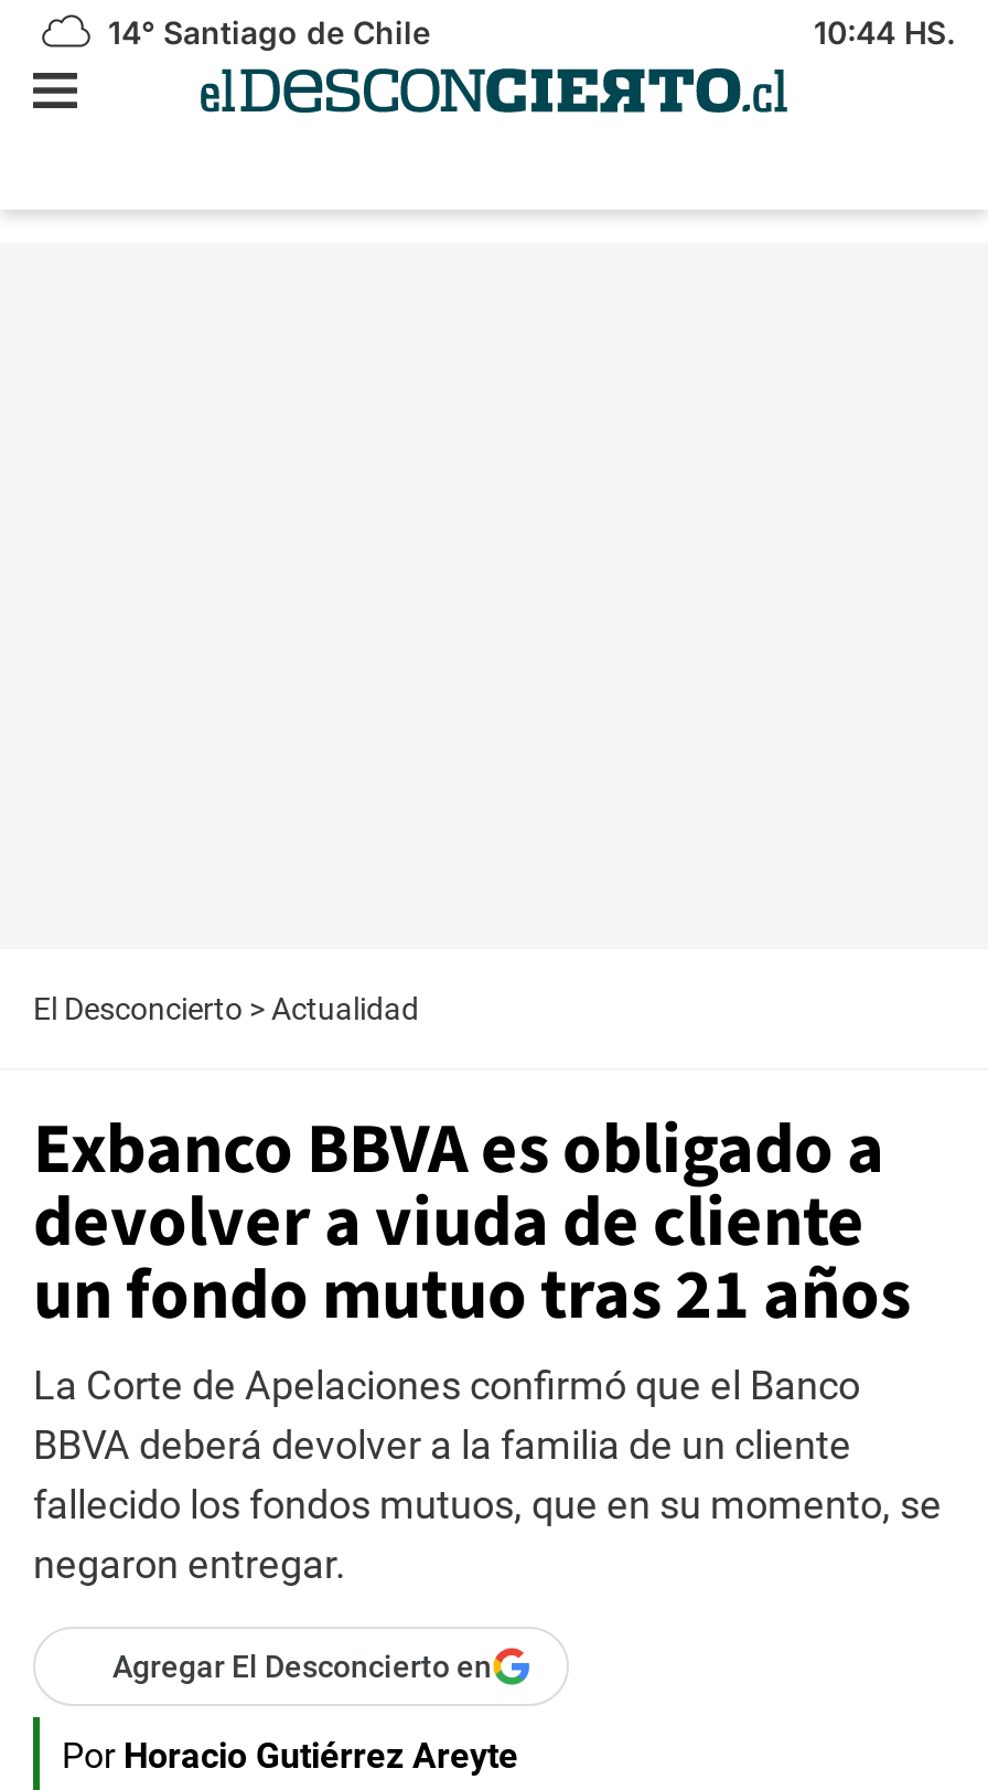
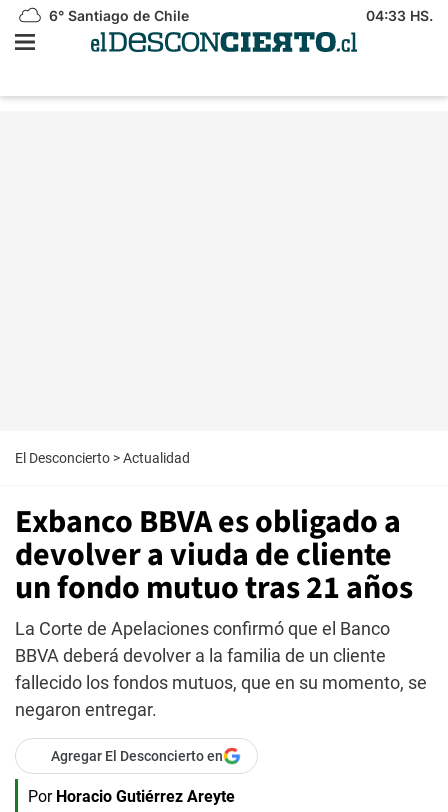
[99,13,430,51] 14° Santiago de Chile -> [45,7,189,24] 6° Santiago de Chile
[814,13,955,51] 10:44 HS. -> [366,7,433,24] 04:33 HS.

